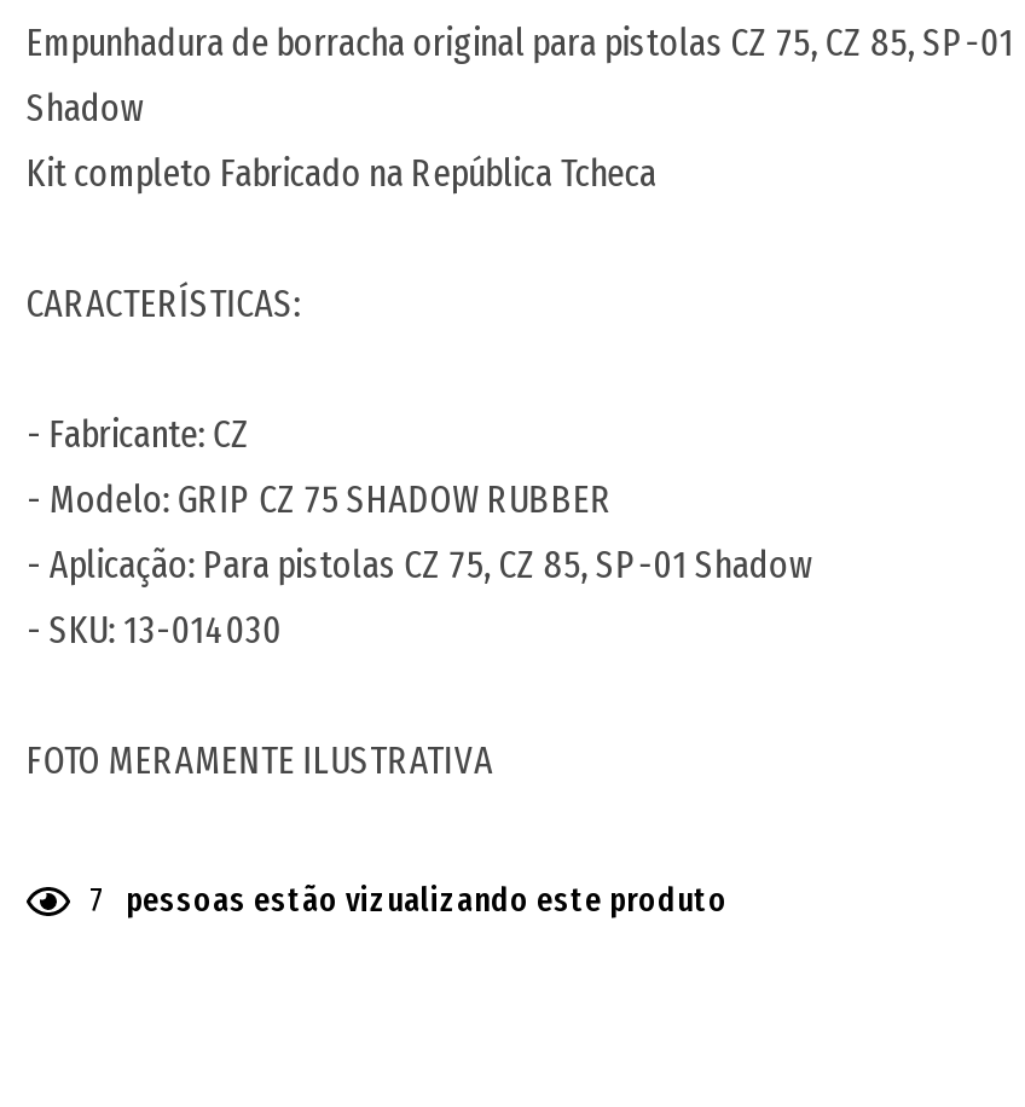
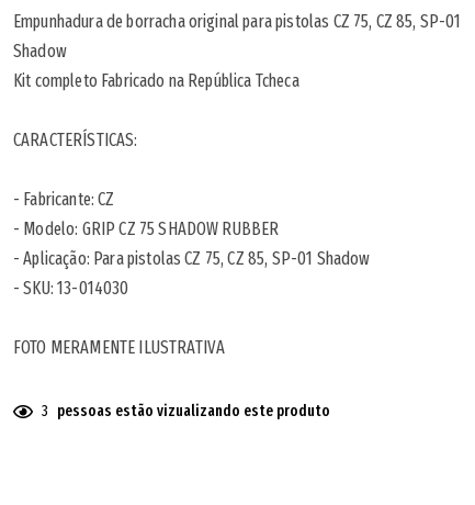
[89,880,728,921] 7 pessoas estão vizualizando este produto -> [42,402,330,421] 3 pessoas estão vizualizando este produto

